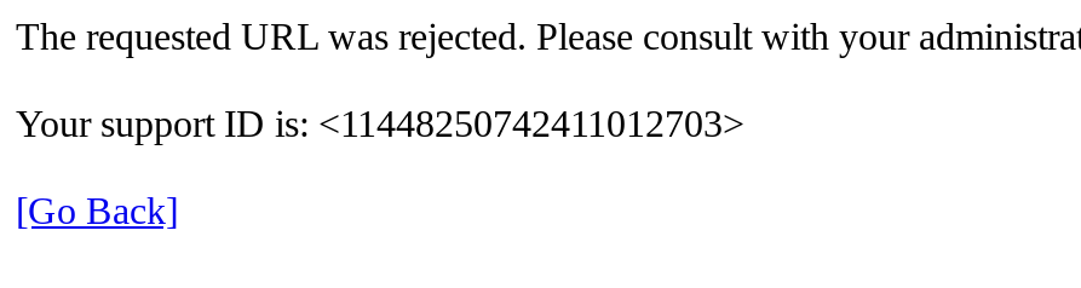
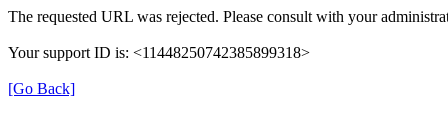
[16,103,744,144] Your support ID is: <11448250742411012703> -> [8,44,310,61] Your support ID is: <11448250742385899318>

